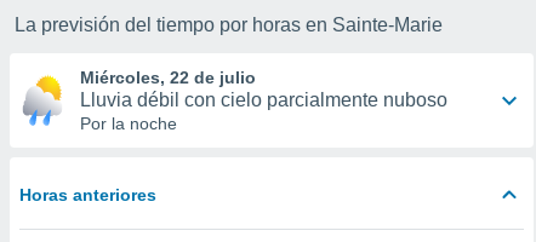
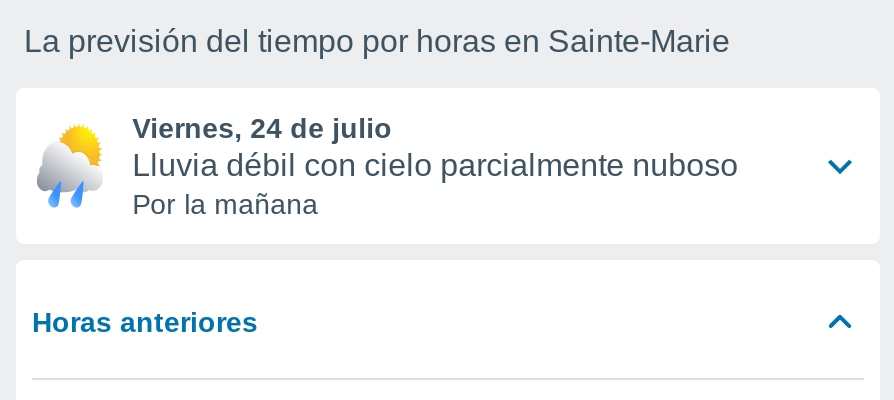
[80,68,256,87] Miércoles, 22 de julio -> [132,112,392,144] Viernes, 24 de julio
[80,114,177,133] Por la noche -> [132,188,318,220] Por la mañana

